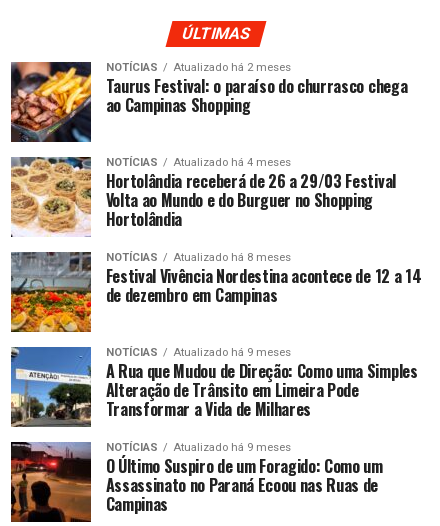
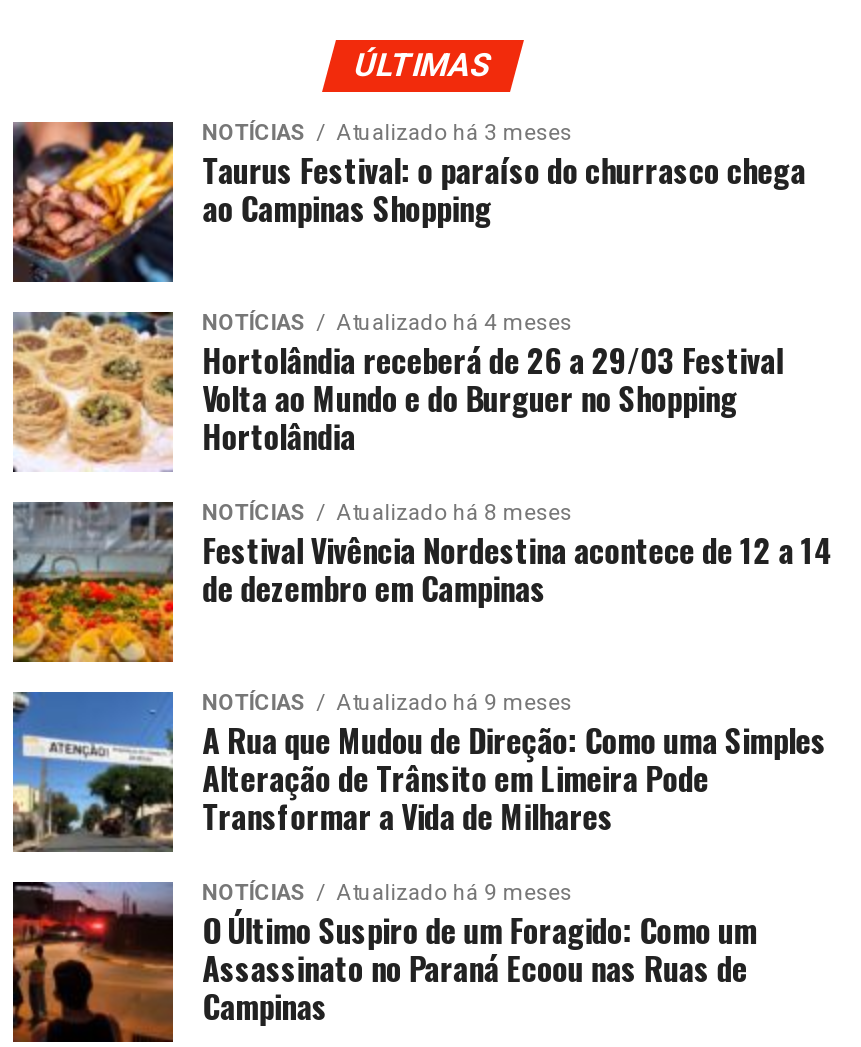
[173,61,291,74] Atualizado há 2 meses -> [336,120,572,146] Atualizado há 3 meses

